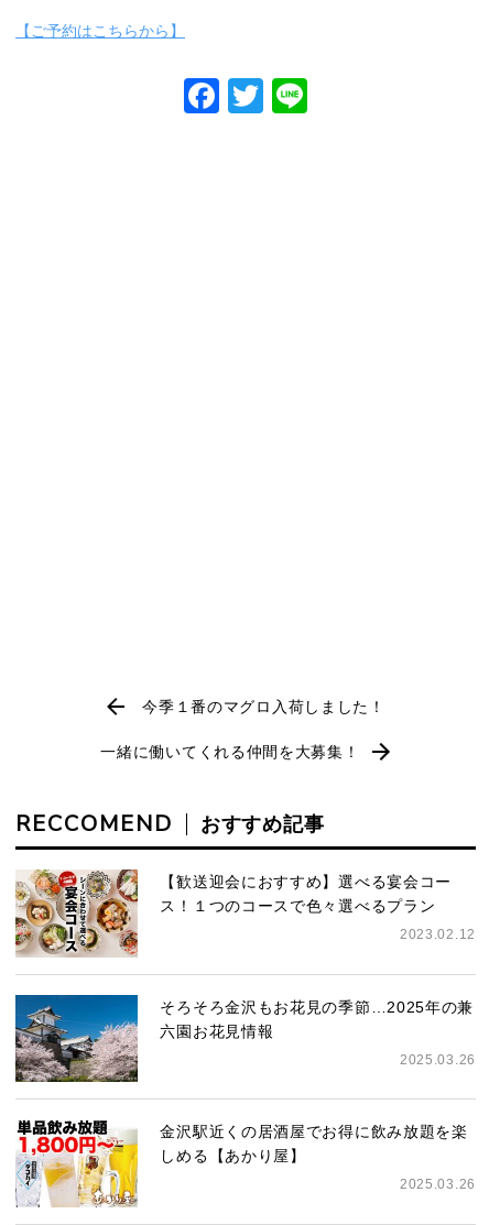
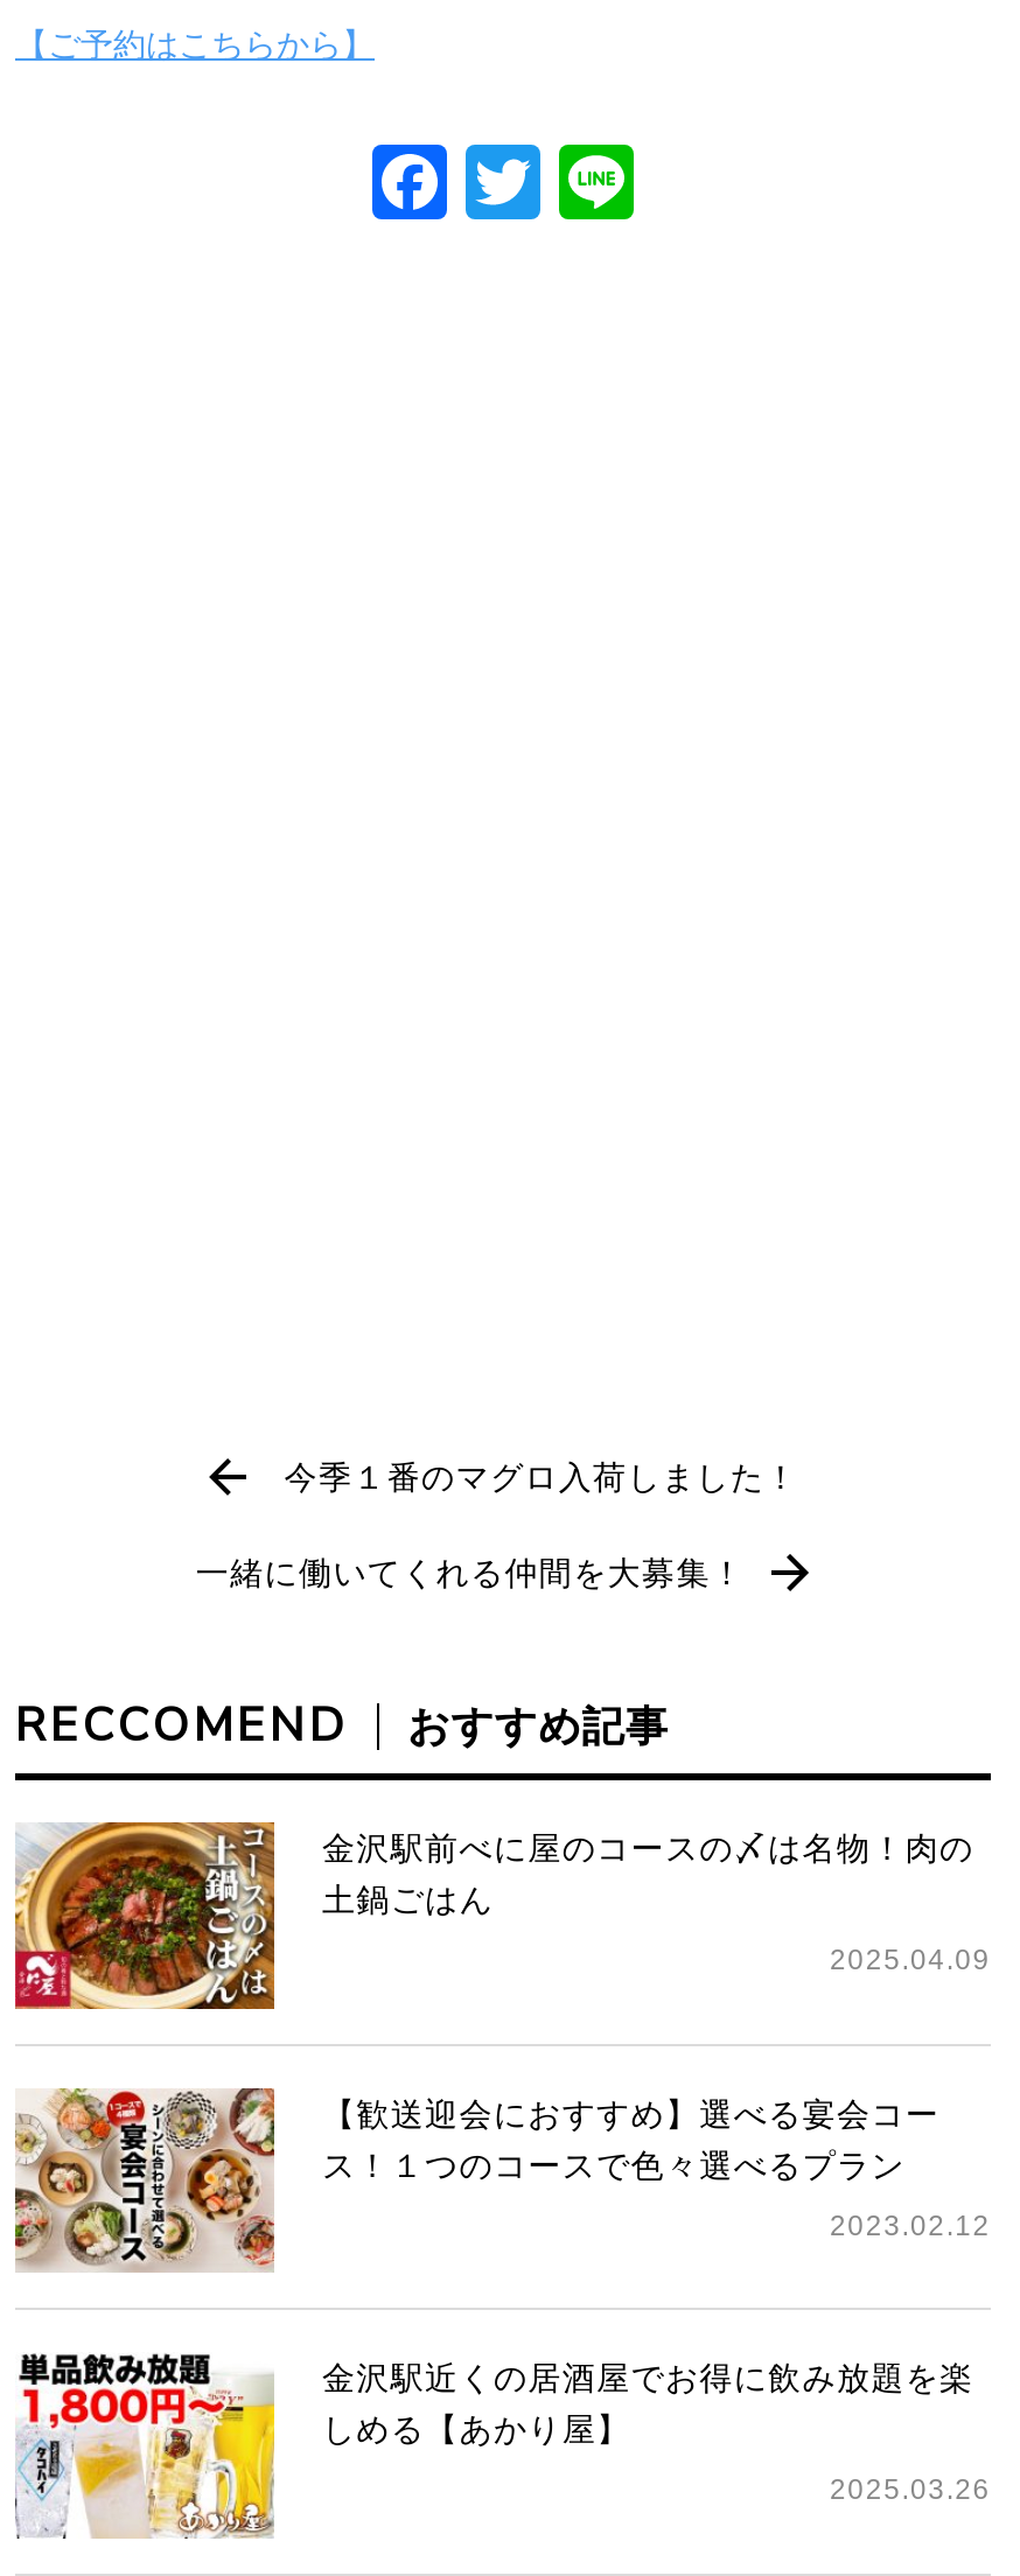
none -> [13,1820,991,2011] [image] | 金沢駅前べに屋のコースの〆は名物！肉の | 土鍋ごはん | 2025.04.09
moved [13,867,476,958] -> [11,2084,991,2275]: [image] | 【歓送迎会におすすめ】選べる宴会コー | ス！１つのコースで色々選べるプラン | 2023.02.12
[14,994,476,1083] [image] | そろそろ金沢もお花見の季節…2025年の兼 | 六園お花見情報 | 2025.03.26 -> none

